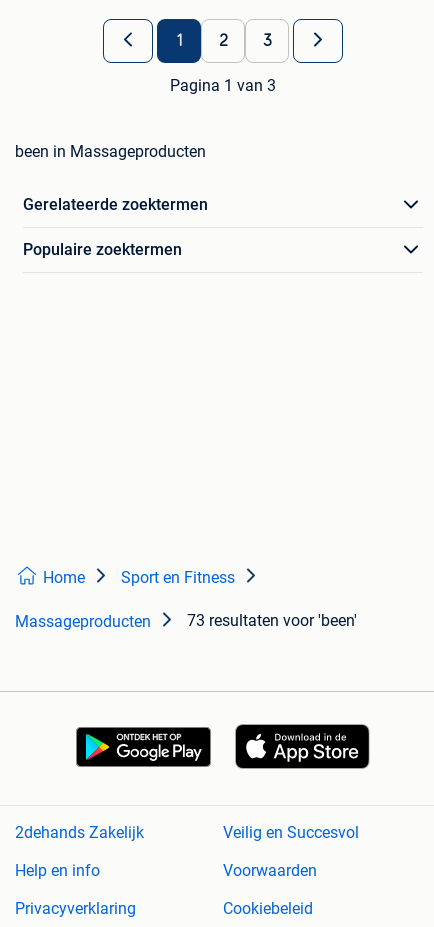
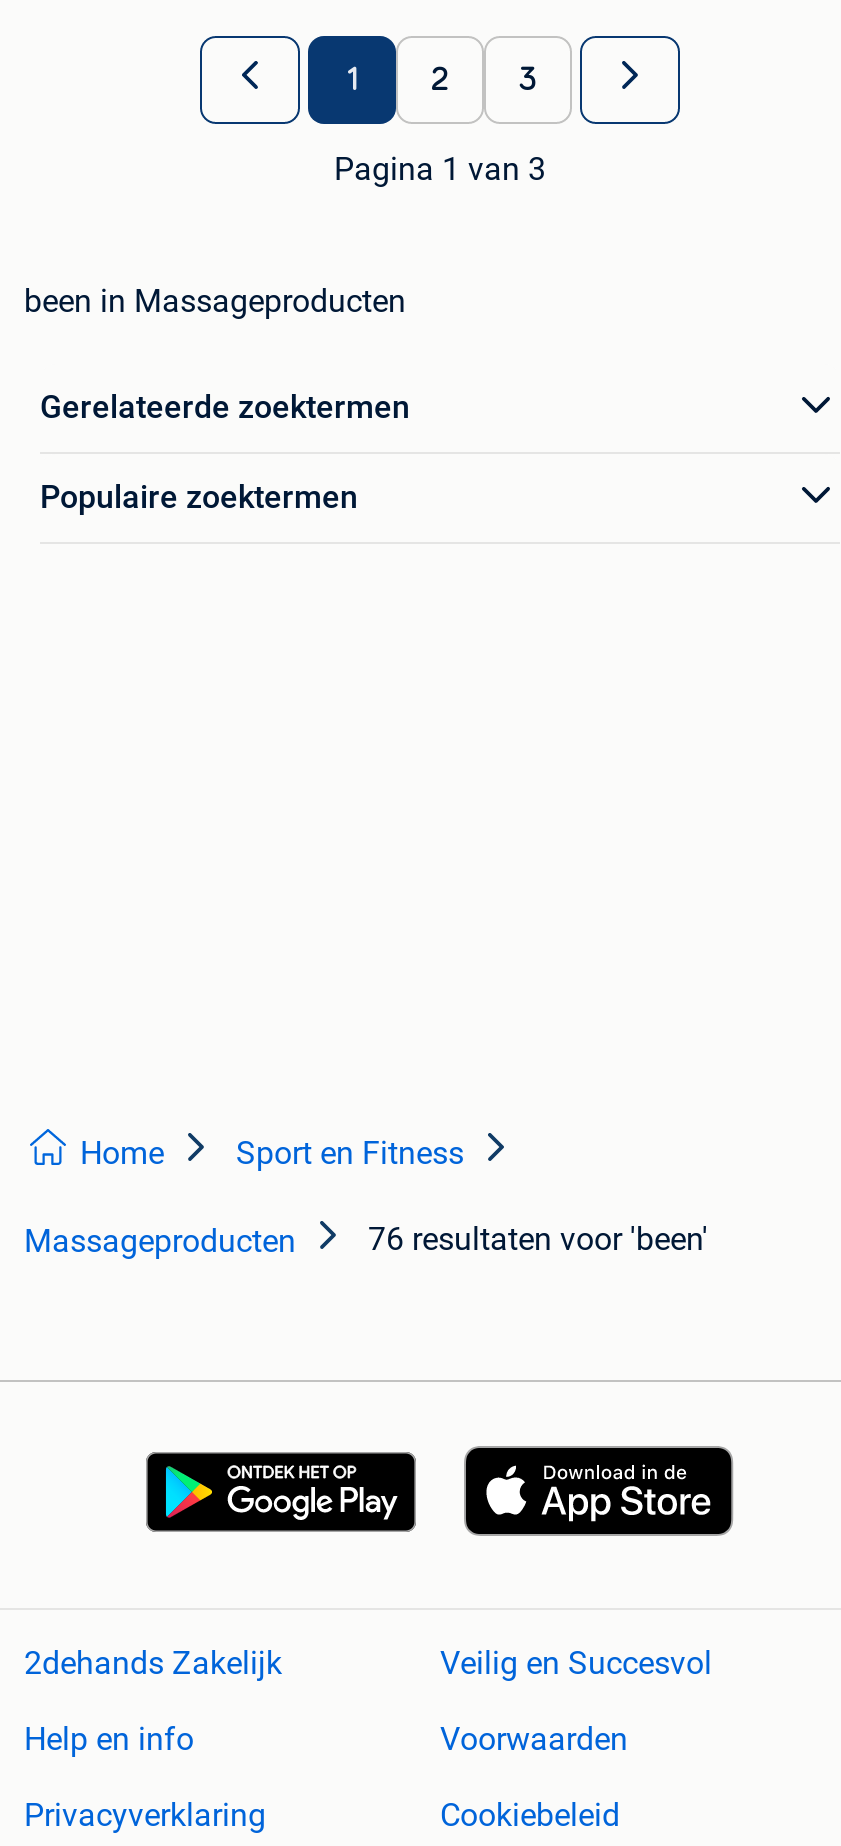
[187,611,357,630] 73 resultaten voor 'been' -> [368,1219,708,1257] 76 resultaten voor 'been'

